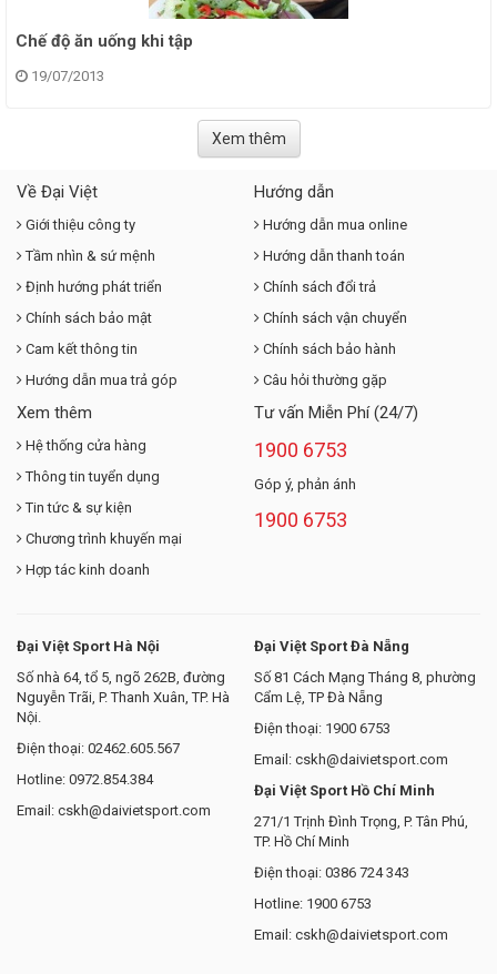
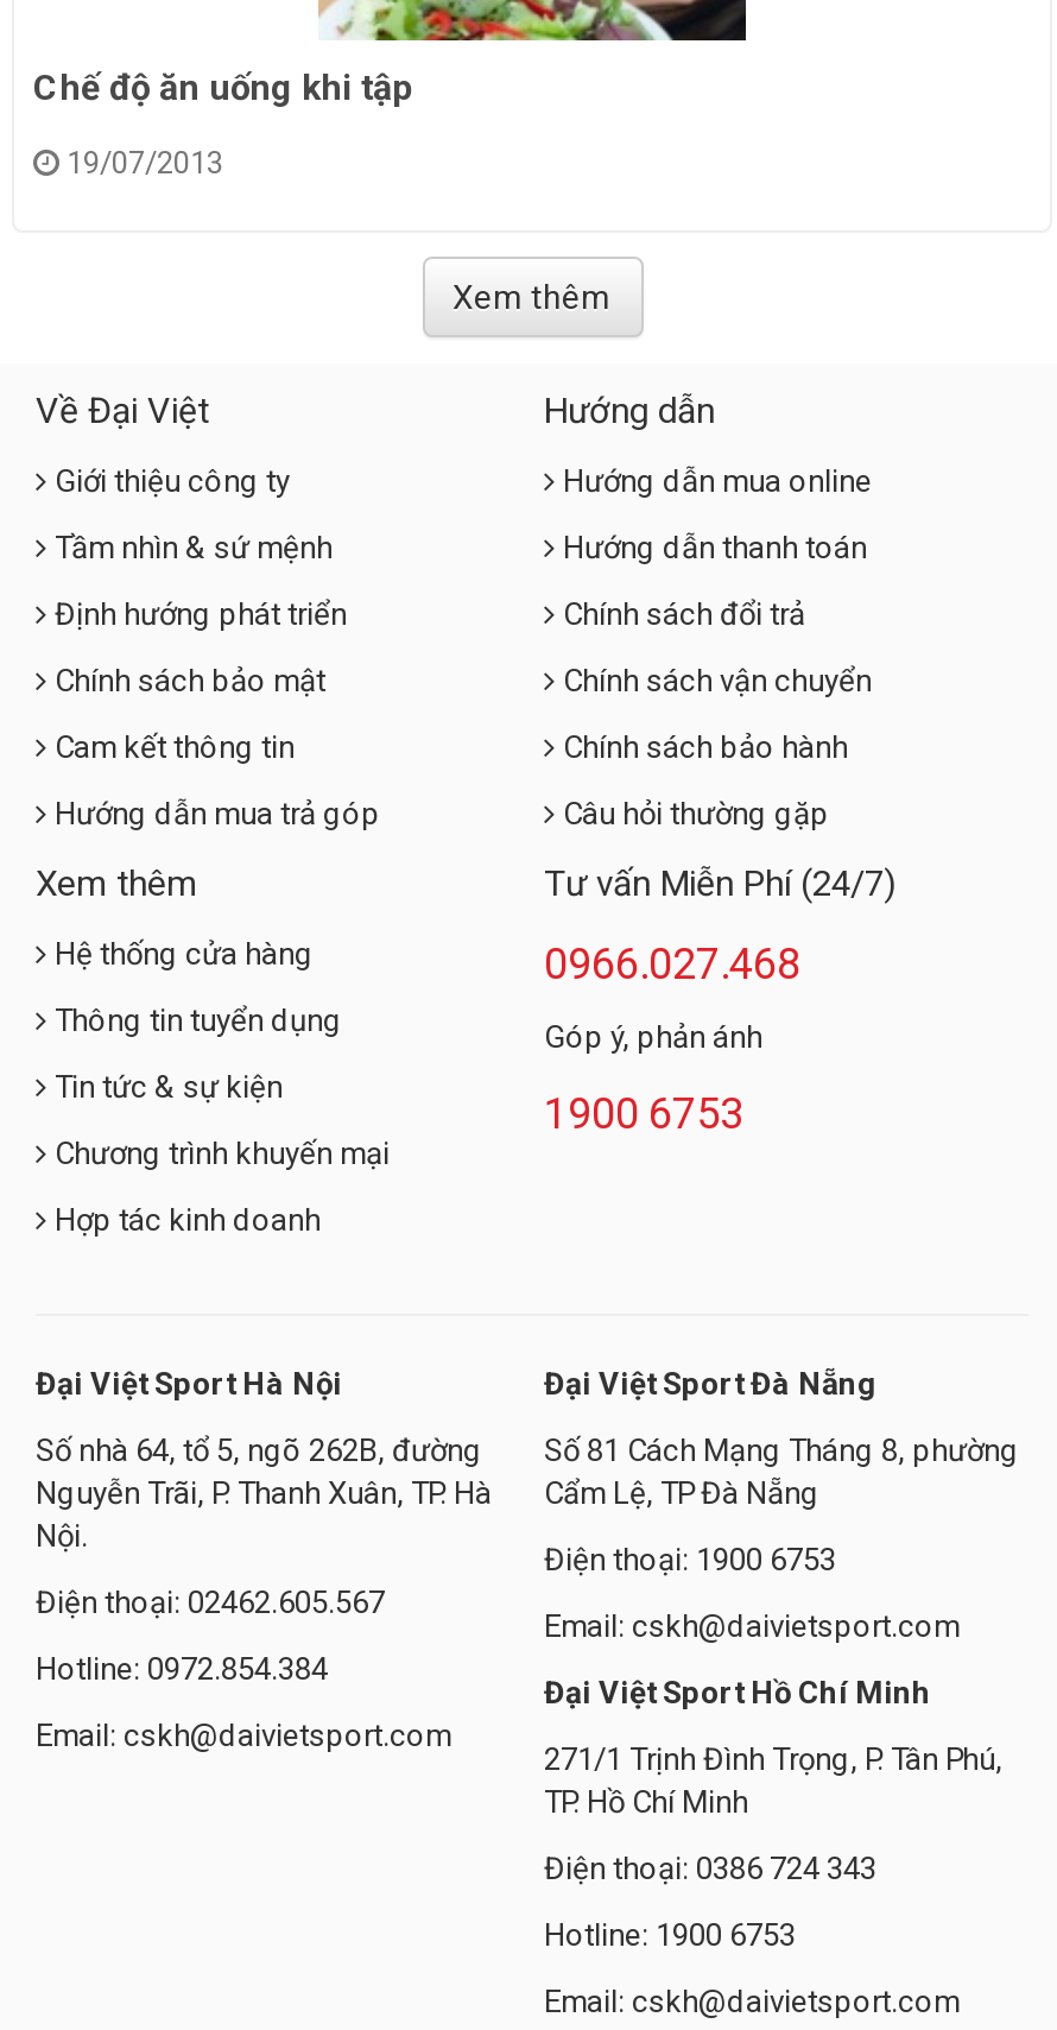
[254,438,347,461] 1900 6753 -> [544,938,800,988] 0966.027.468

